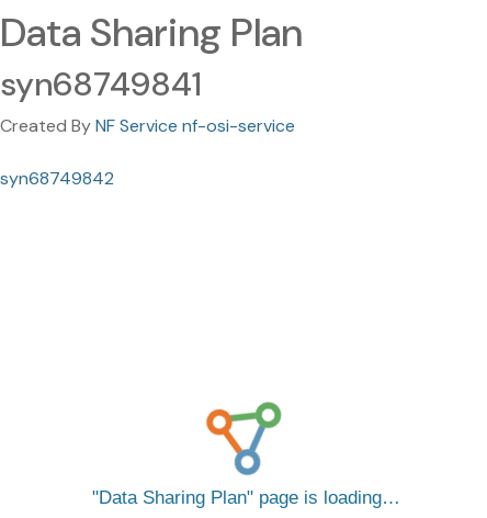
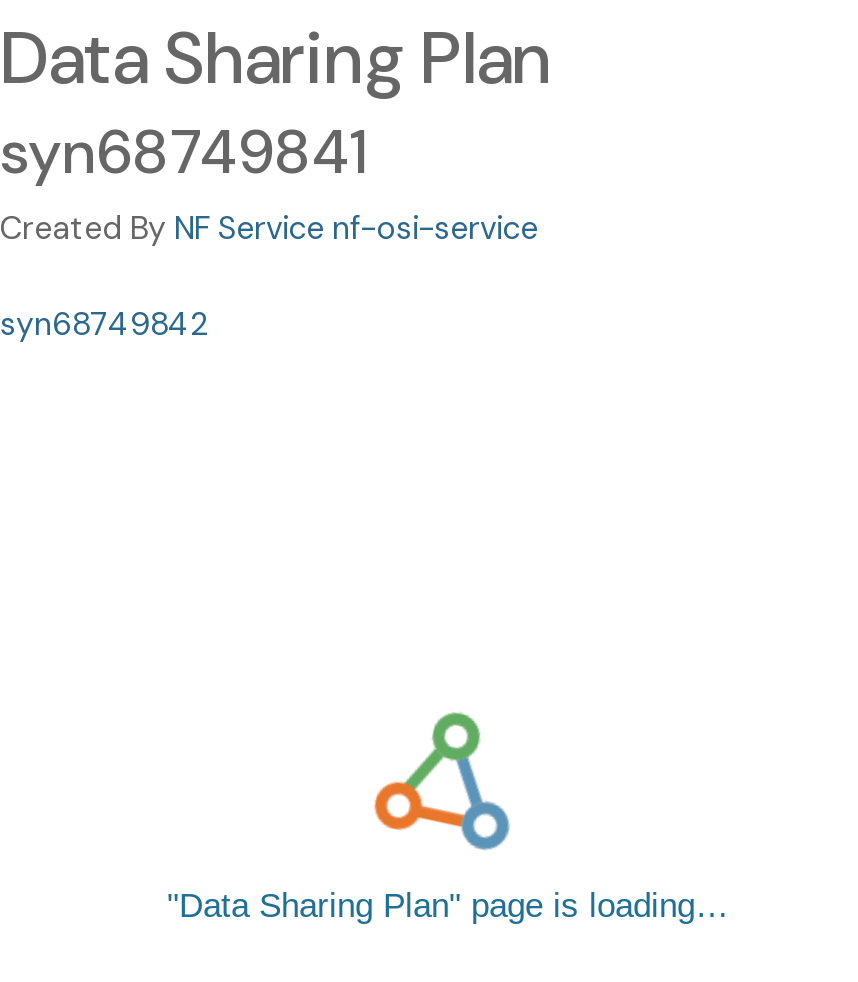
[205,392,283,476] [image] -> [372,711,514,865] [image]

